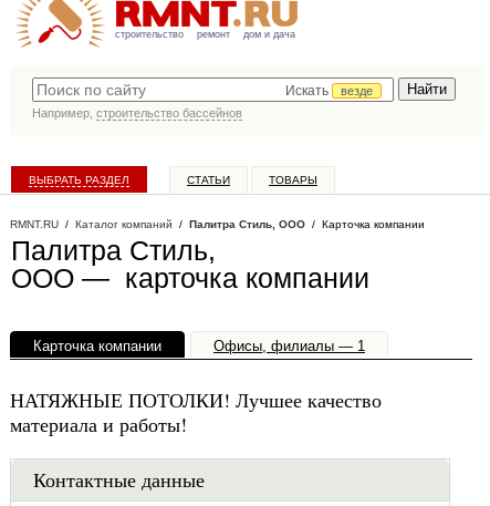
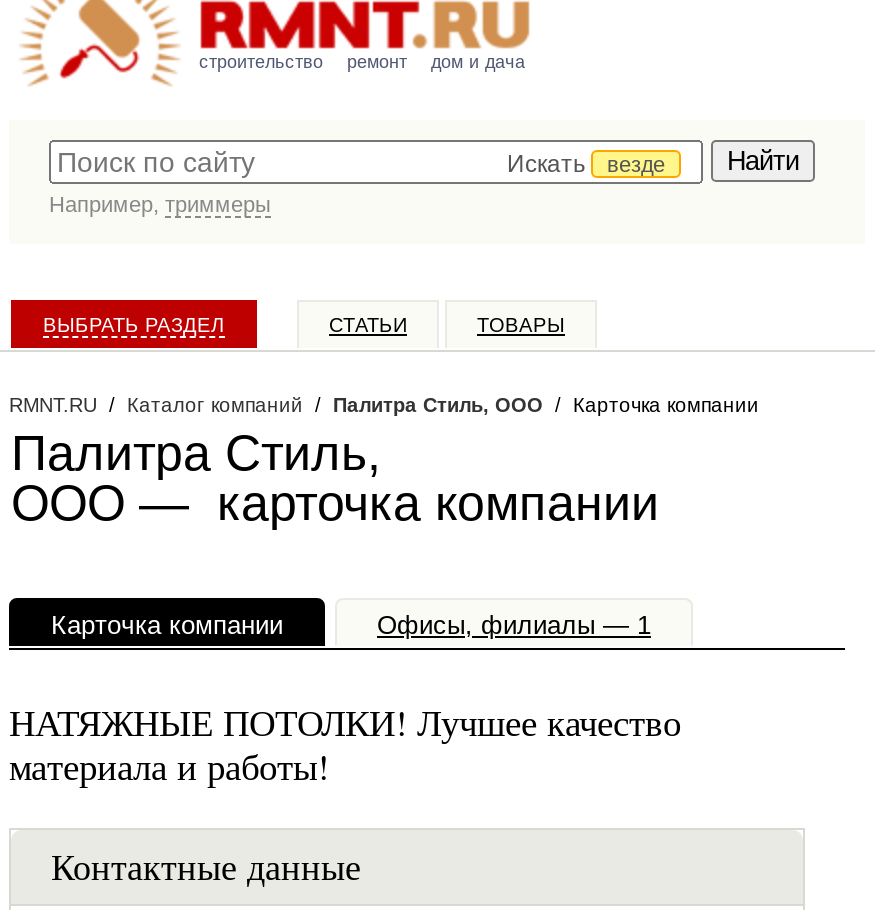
[32,106,242,120] Например, строительство бассейнов -> [49,192,271,216] Например, триммеры

